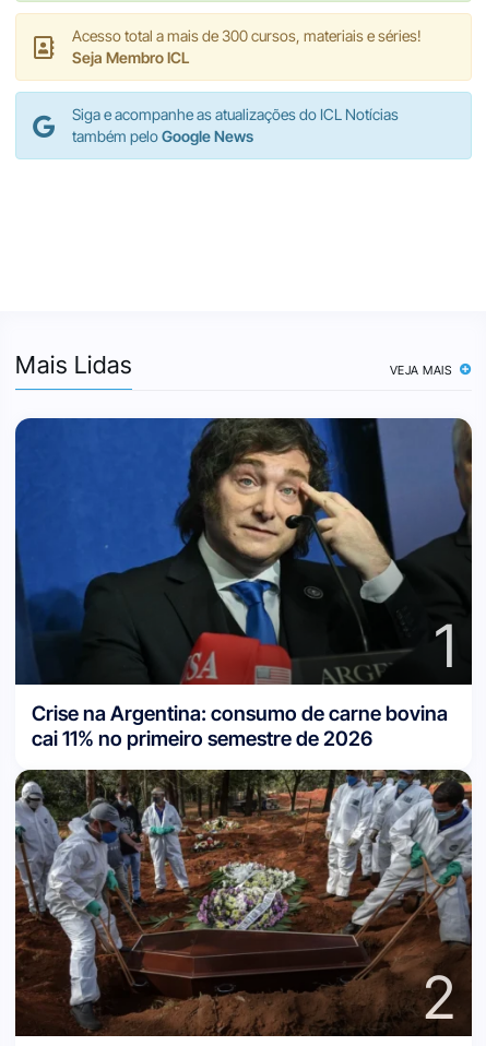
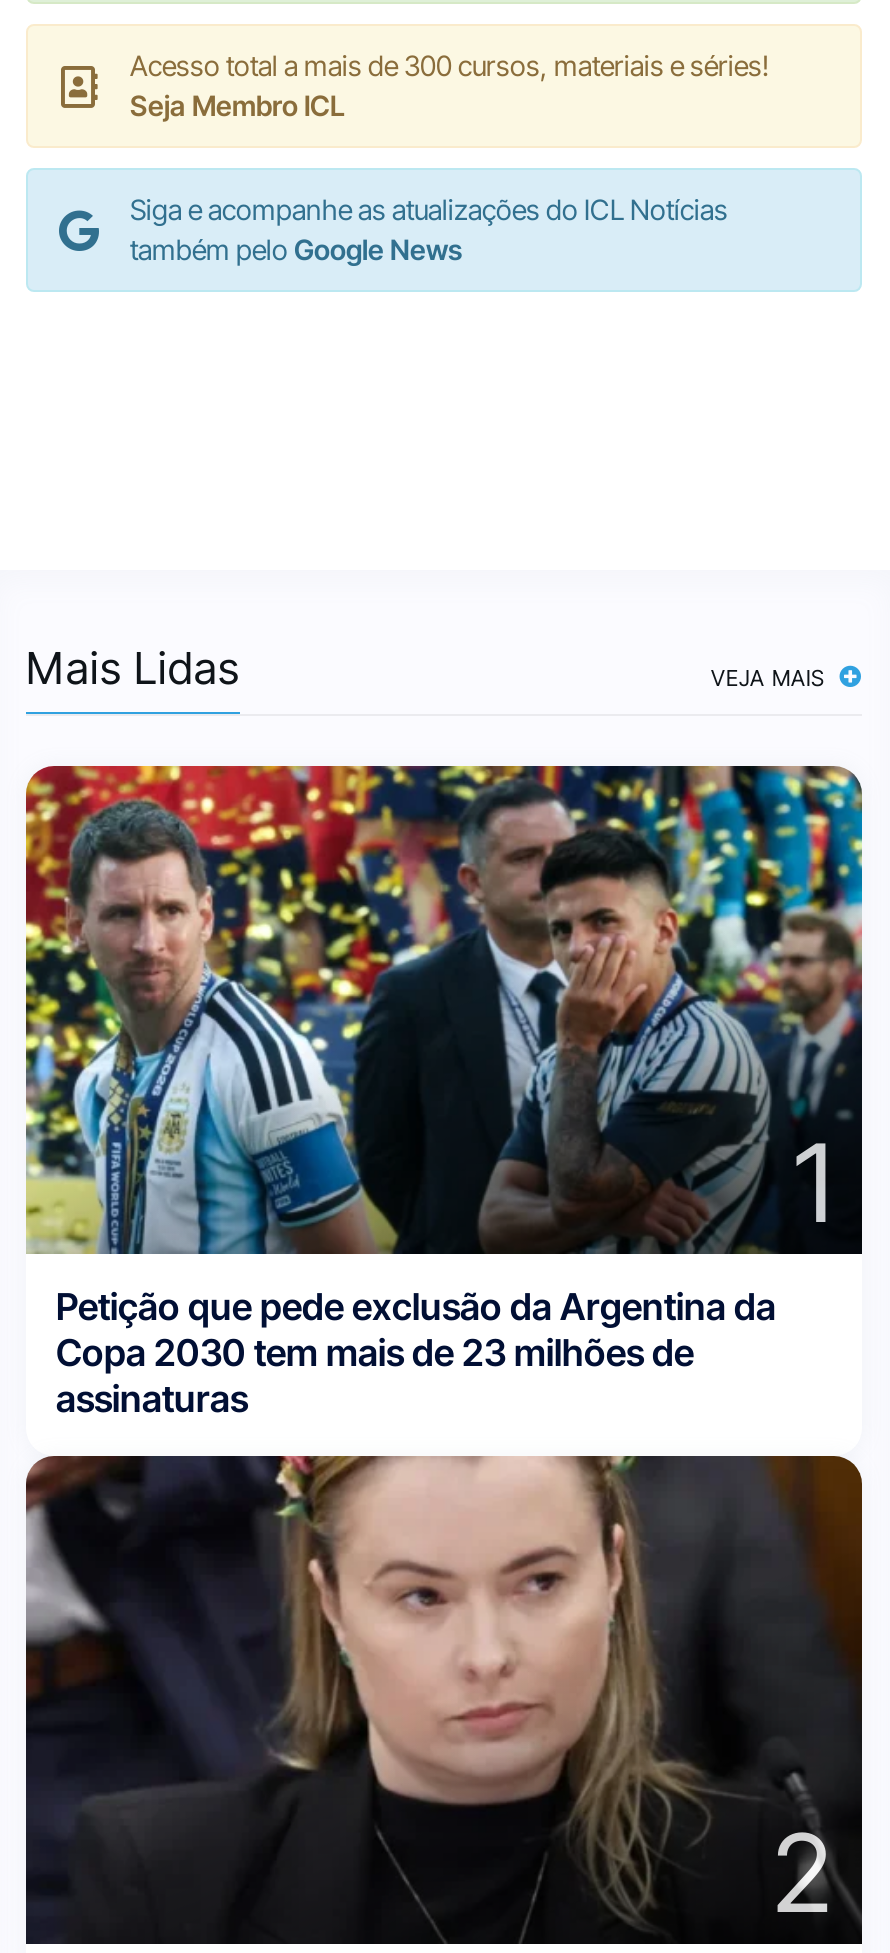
[14,417,473,750] [image] | Crise na Argentina: consumo de carne bovina | cai 11% no primeiro semestre de 2026 -> [24,764,864,1420] [image] | Petição que pede exclusão da Argentina da | Copa 2030 tem mais de 23 milhões de | assinaturas
[15,769,473,1036] [image] -> [26,1454,864,1944] [image]

